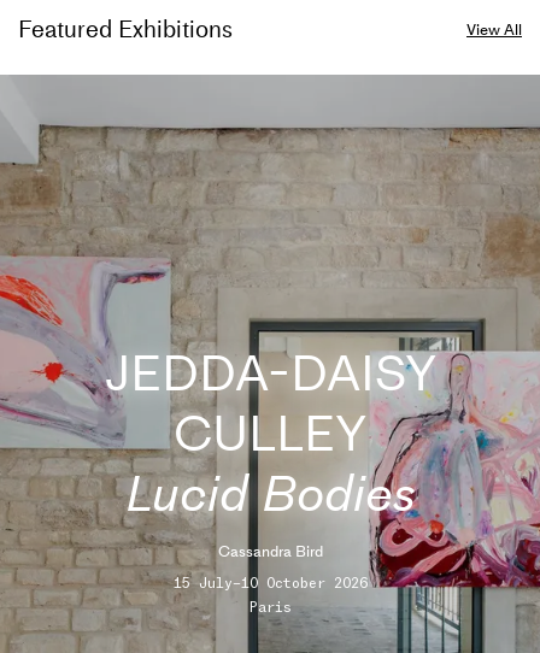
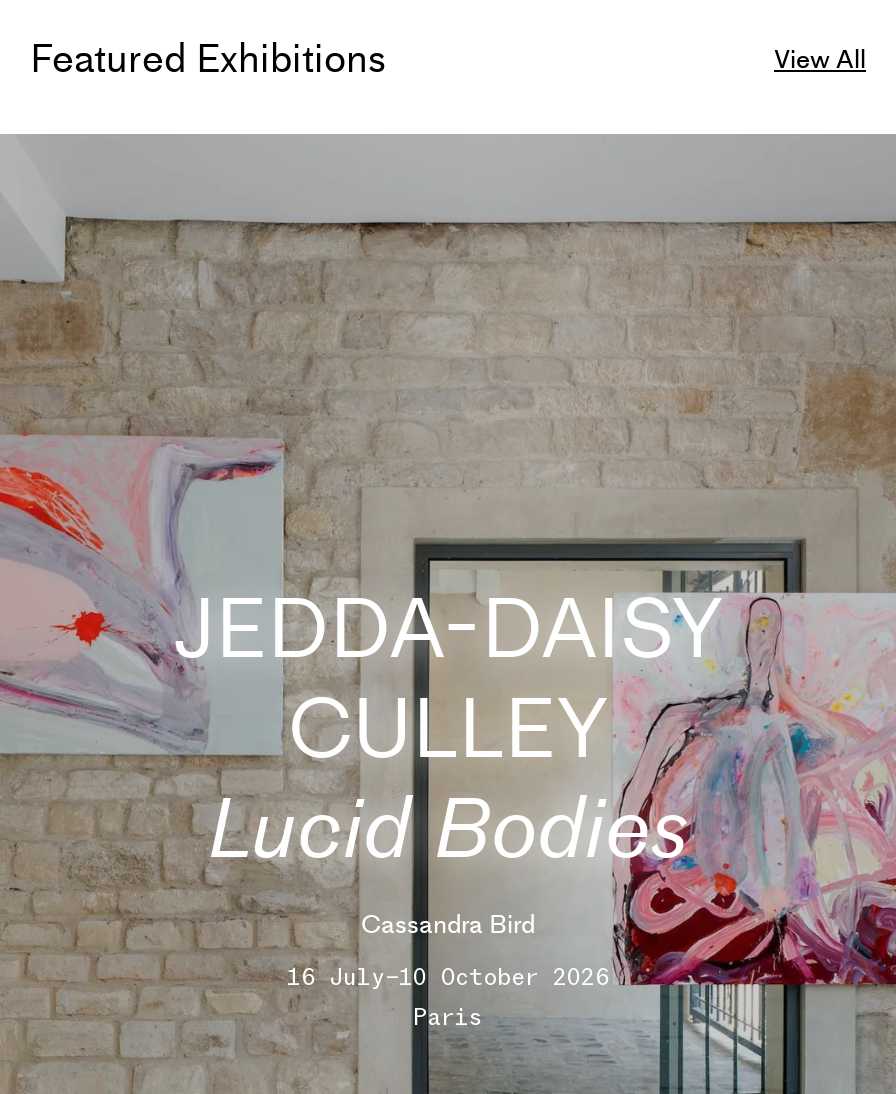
[173,573,367,593] 15 July–10 October 2026 -> [287,962,609,994] 16 July–10 October 2026

